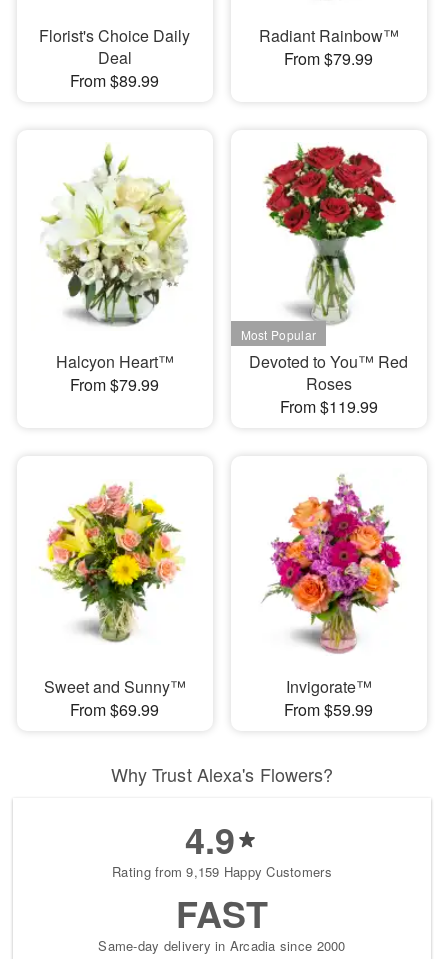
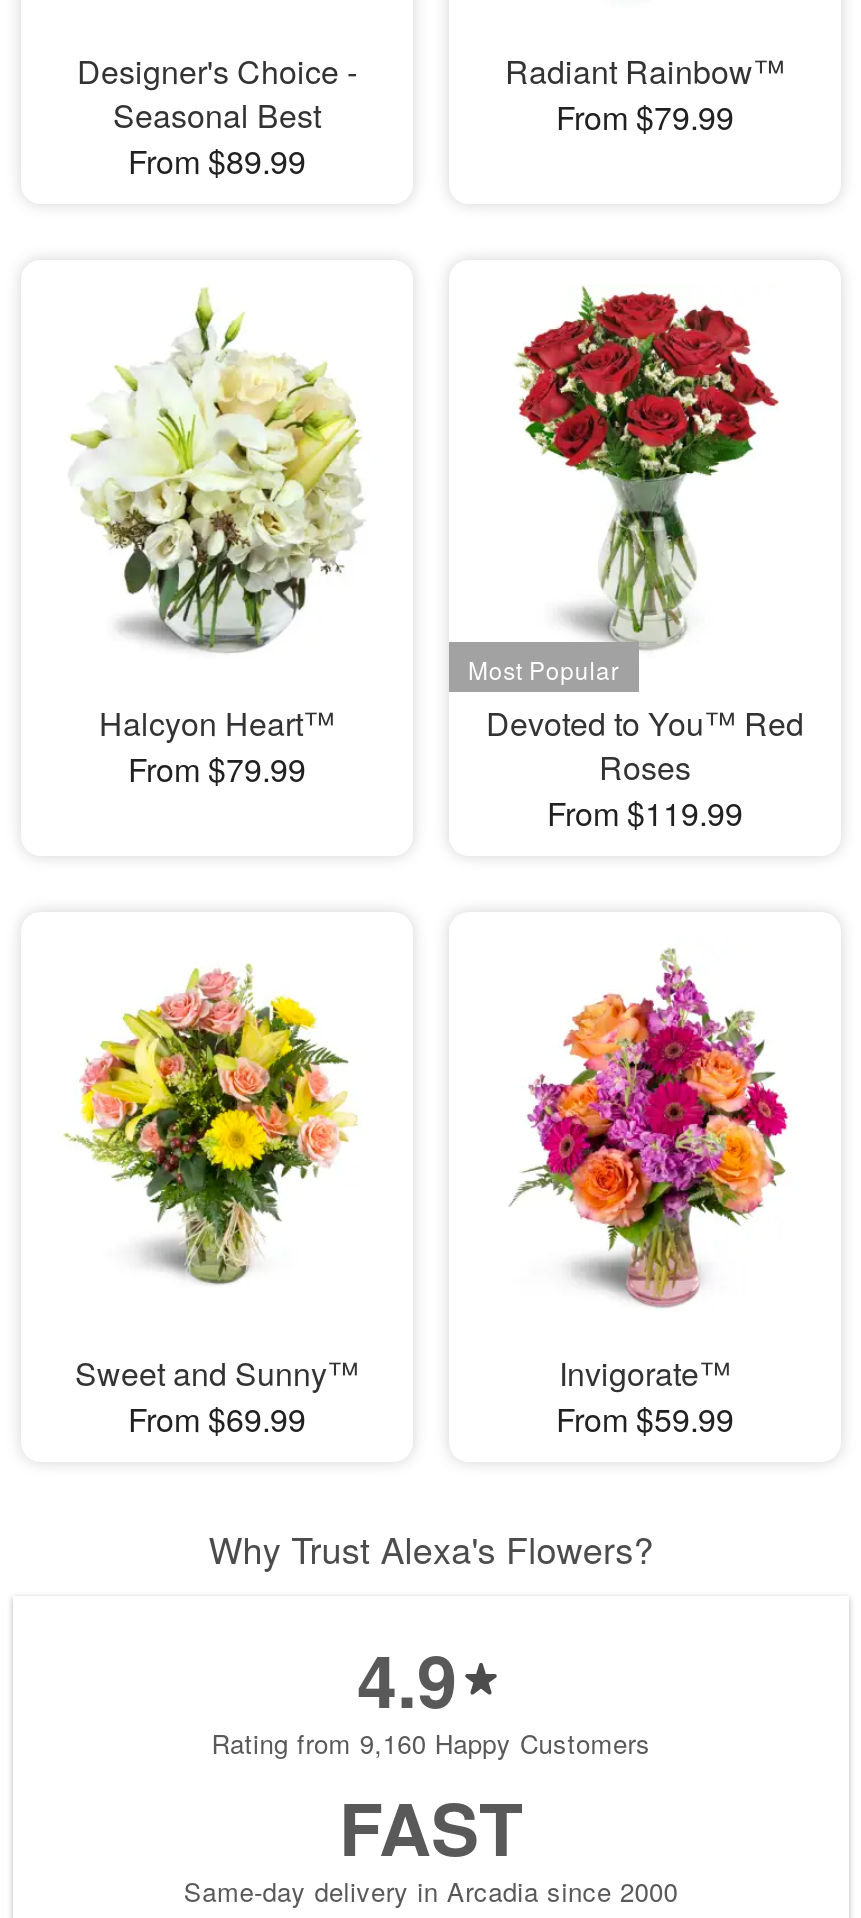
[39,24,190,69] Florist's Choice Daily | Deal -> [77,49,357,139] Designer's Choice - | Seasonal Best
[112,862,332,881] Rating from 9,159 Happy Customers -> [211,1724,651,1762] Rating from 9,160 Happy Customers

